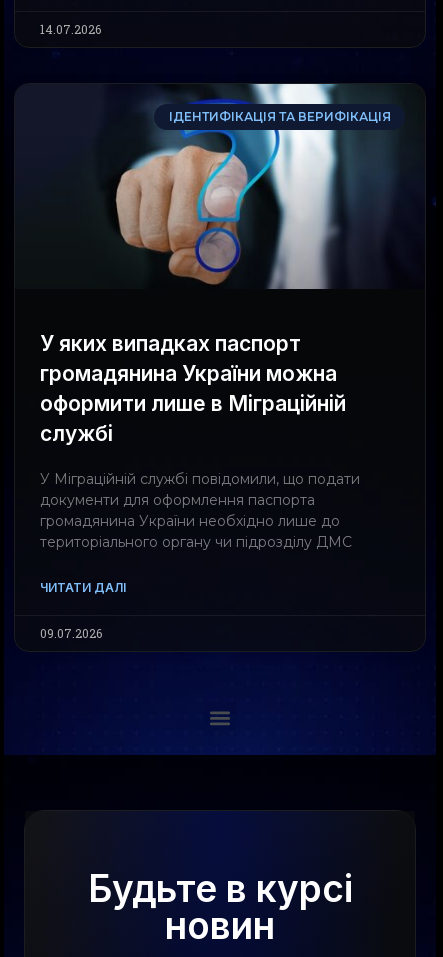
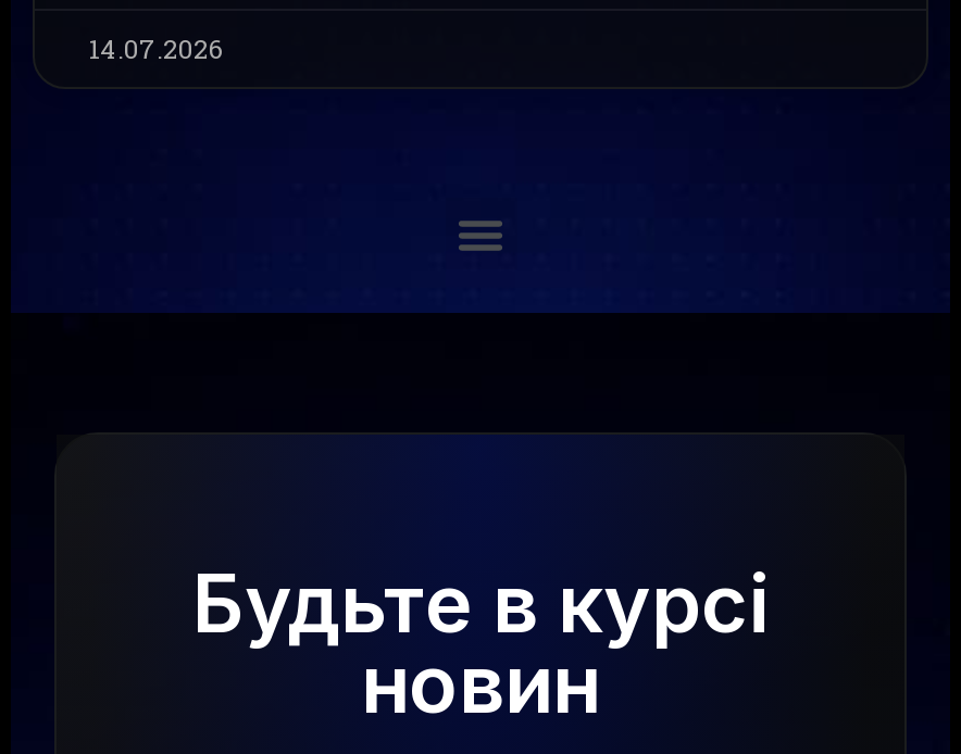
[115,83,398,290] [image] | ІДЕНТИФІКАЦІЯ ТА ВЕРИФІКАЦІЯ -> none
[40,330,360,640] У яких випадках паспорт | громадянина України можна | оформити лише в Міграційній | службі | У Міграційній службі повідомили, що подати | документи для оформлення паспорта | громадянина України необхідно лише до | територіального органу чи підрозділу ДМС | ЧИТАТИ ДАЛІ | 09.07.2026 -> none

